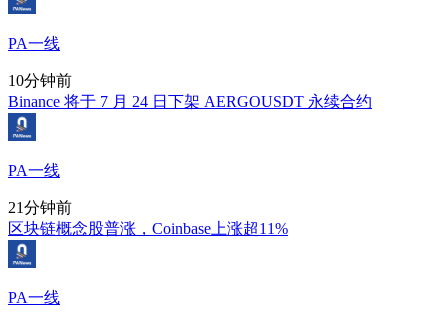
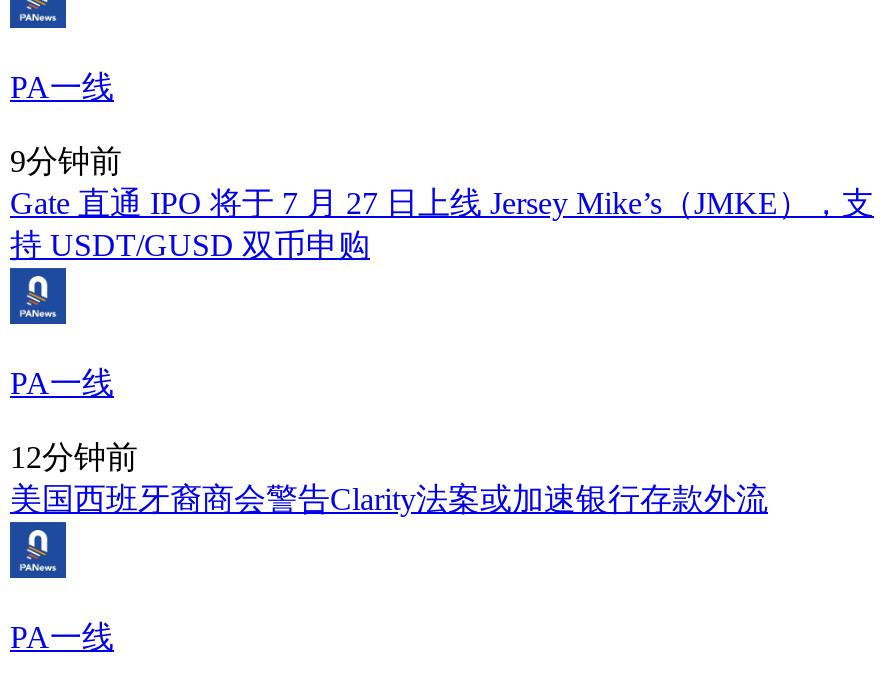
[8,72,372,110] 10分钟前 | Binance 将于 7 月 24 日下架 AERGOUSDT 永续合约 -> [10,144,874,262] 9分钟前 | Gate 直通 IPO 将于 7 月 27 日上线 Jersey Mike’s（JMKE），支 | 持 USDT/GUSD 双币申购
[8,199,288,237] 21分钟前 | 区块链概念股普涨，Coinbase上涨超11% -> [10,440,768,516] 12分钟前 | 美国西班牙裔商会警告Clarity法案或加速银行存款外流

